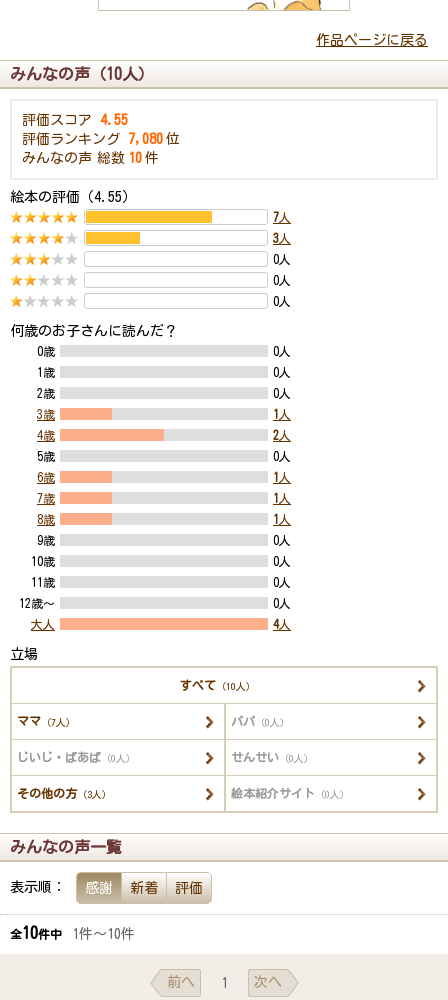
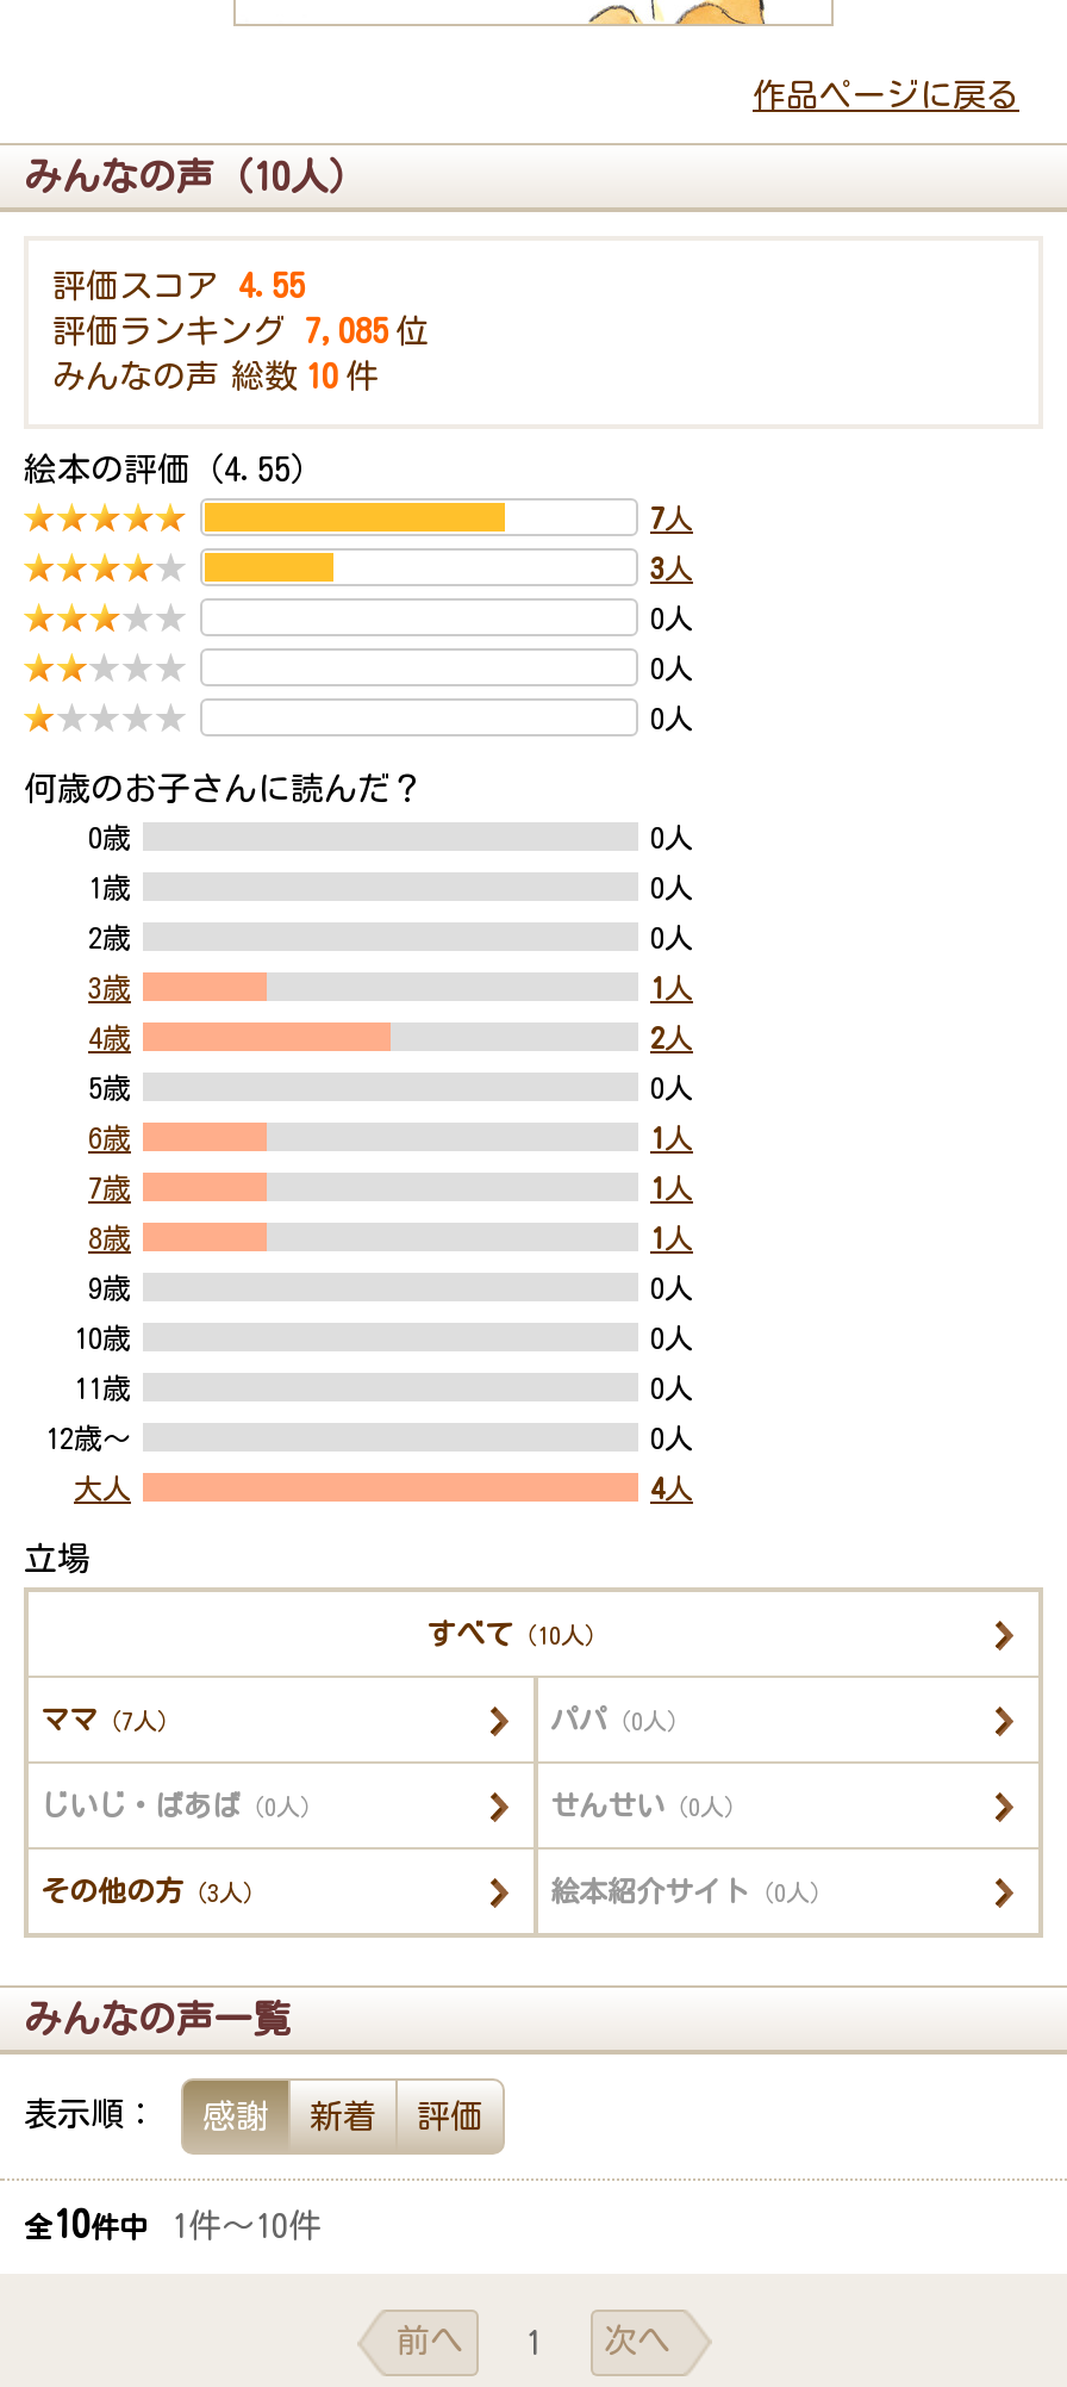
[22,132,180,146] 評価ランキング 7,080 位 -> [52,315,429,348] 評価ランキング 7,085 位

